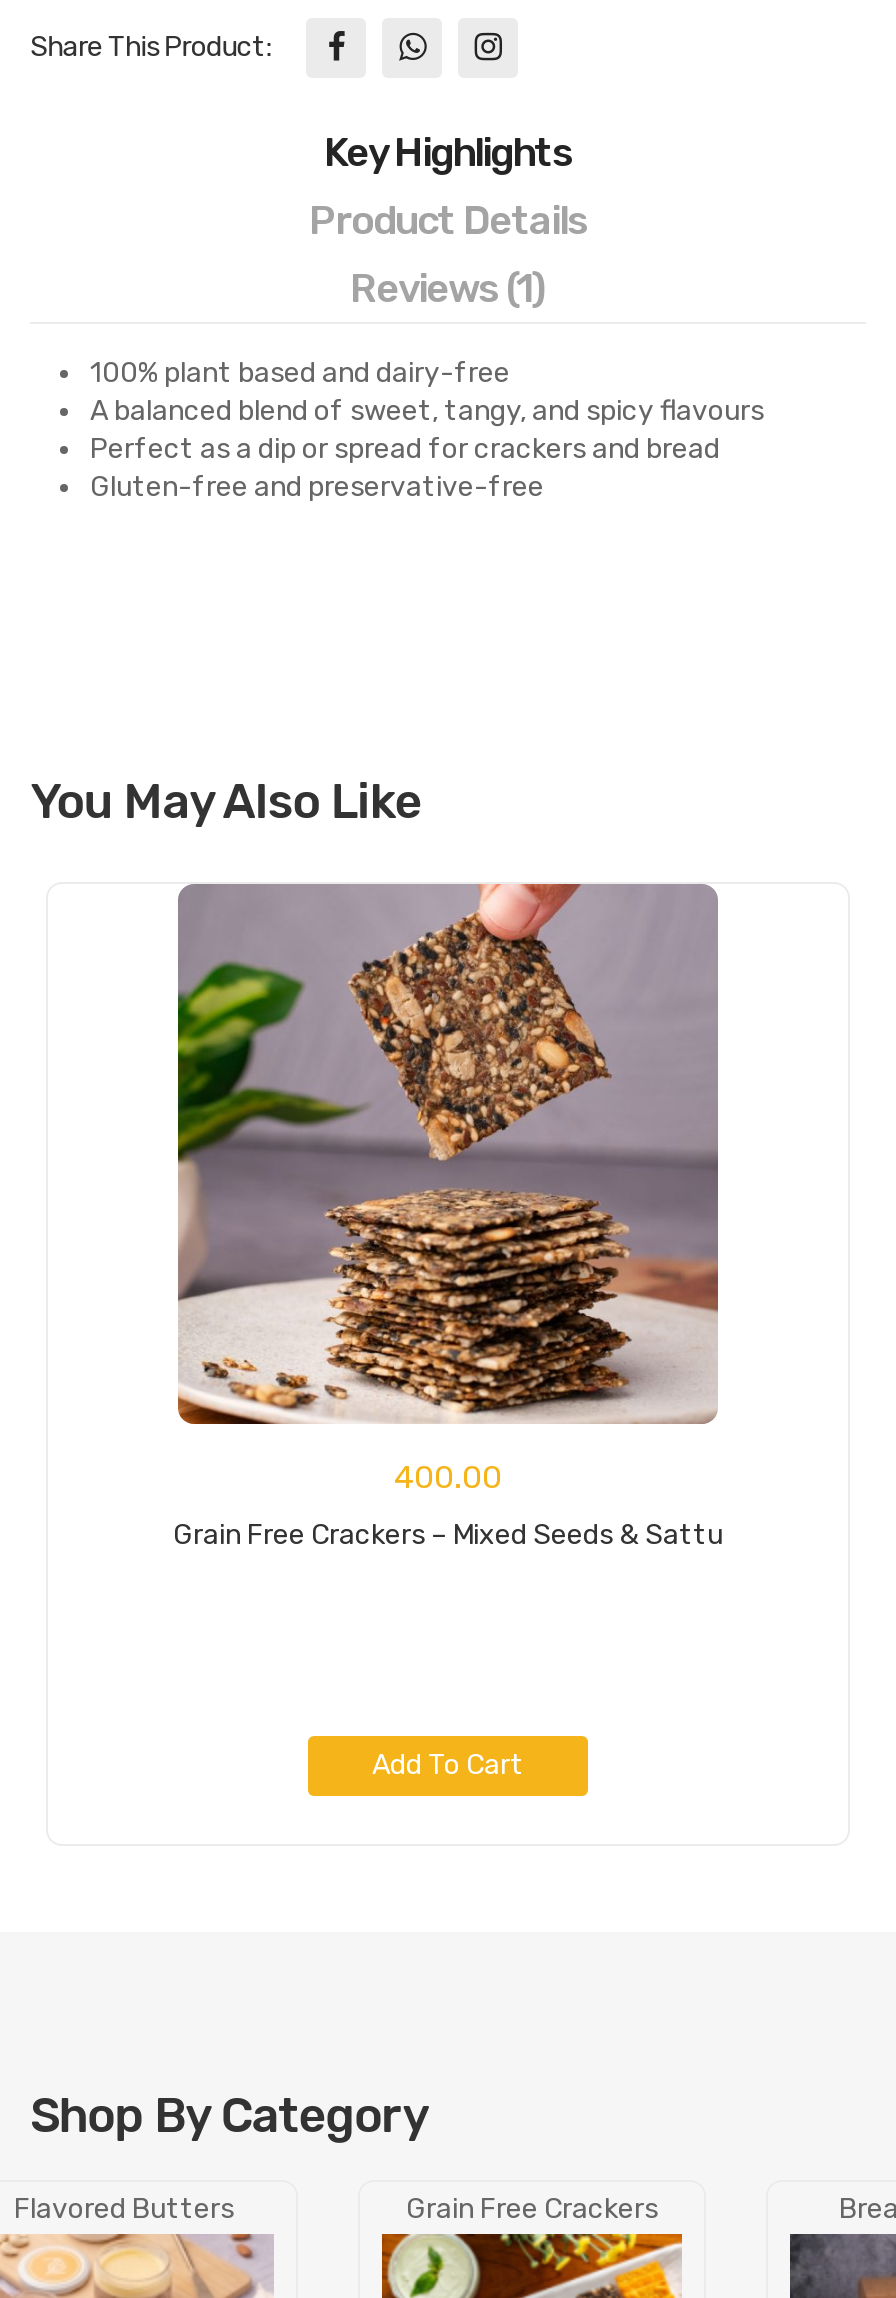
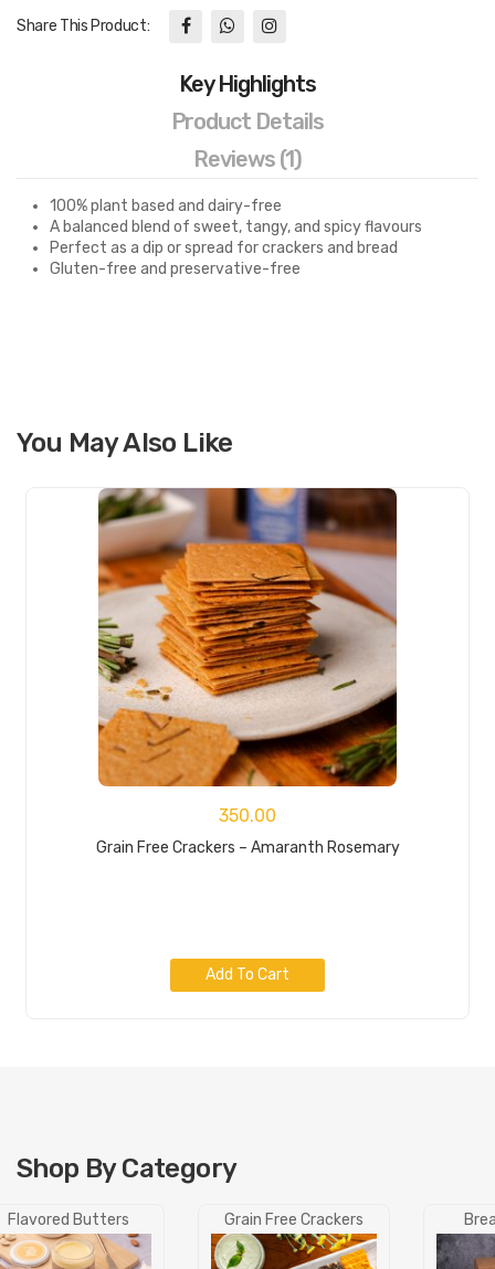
[176,884,720,1497] [image] | 400.00 -> [97,487,398,827] [image] | 350.00
[173,1519,723,1553] Grain Free Crackers – Mixed Seeds & Sattu -> [96,839,399,857] Grain Free Crackers – Amaranth Rosemary

